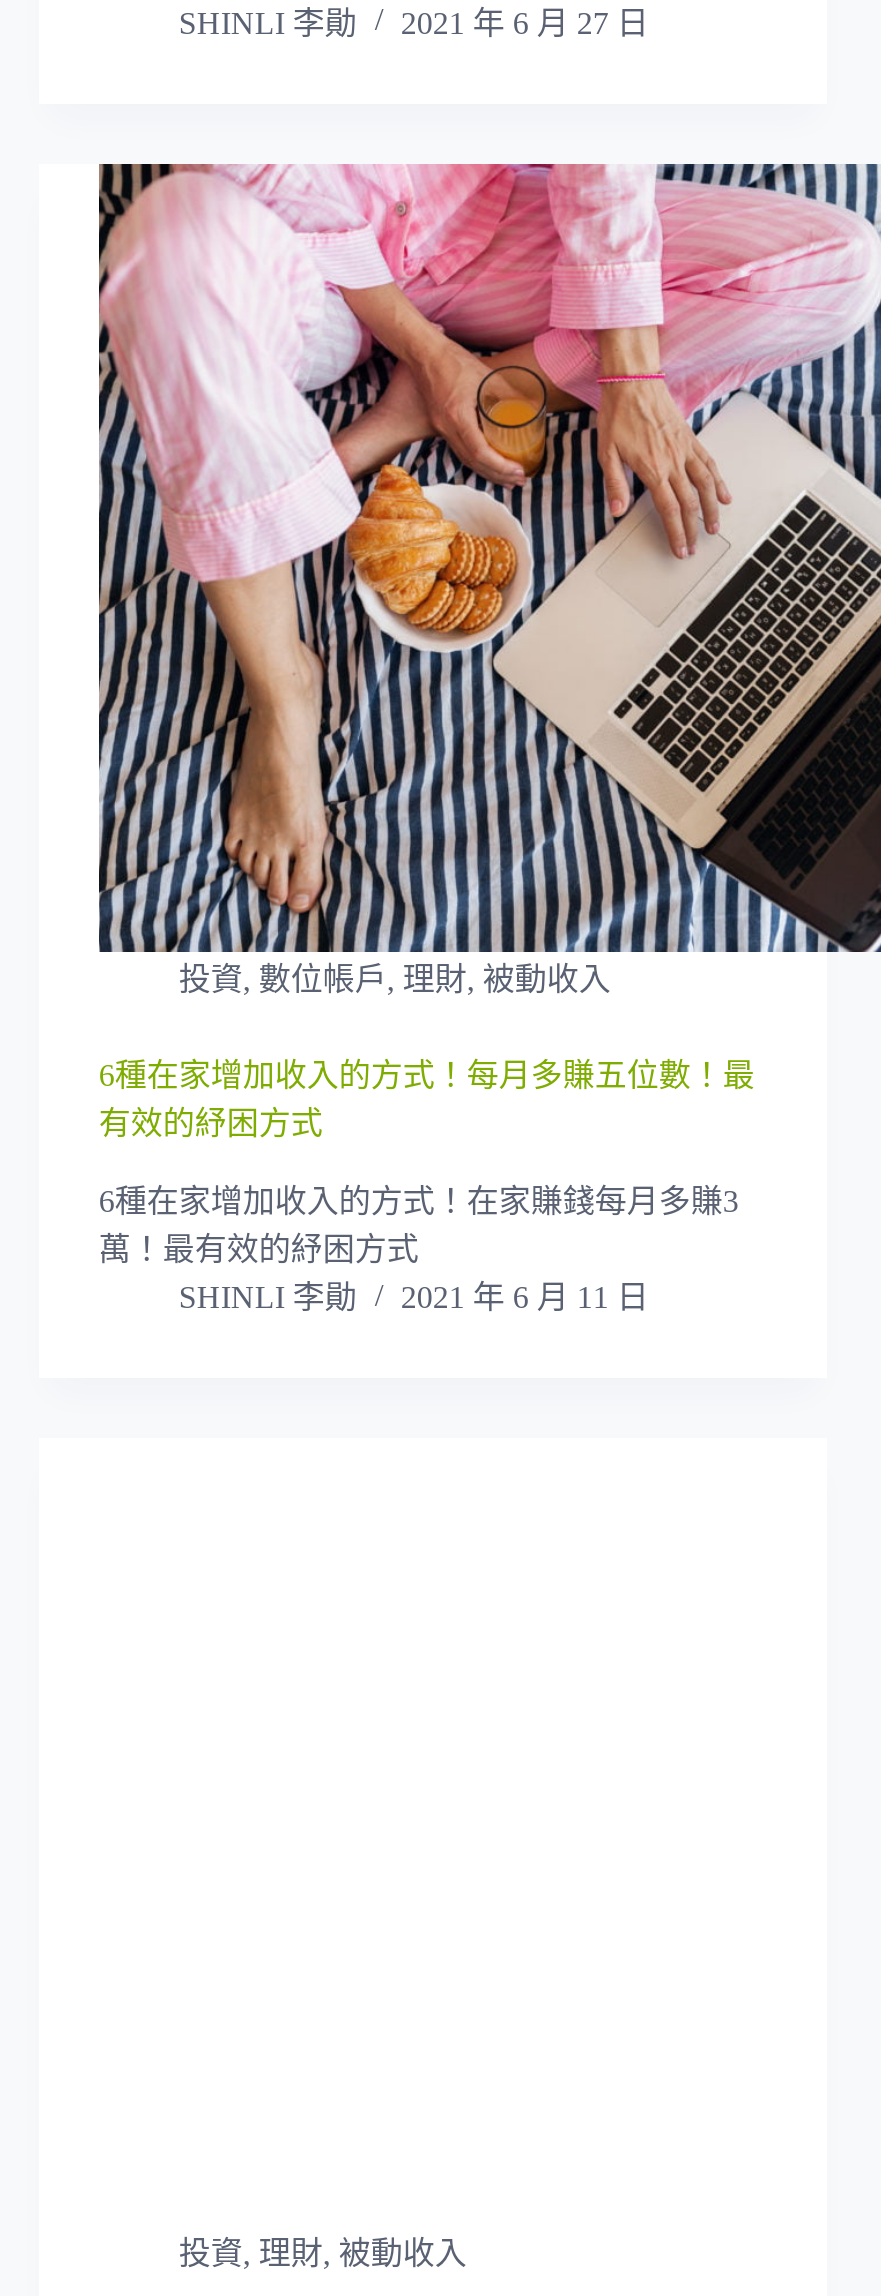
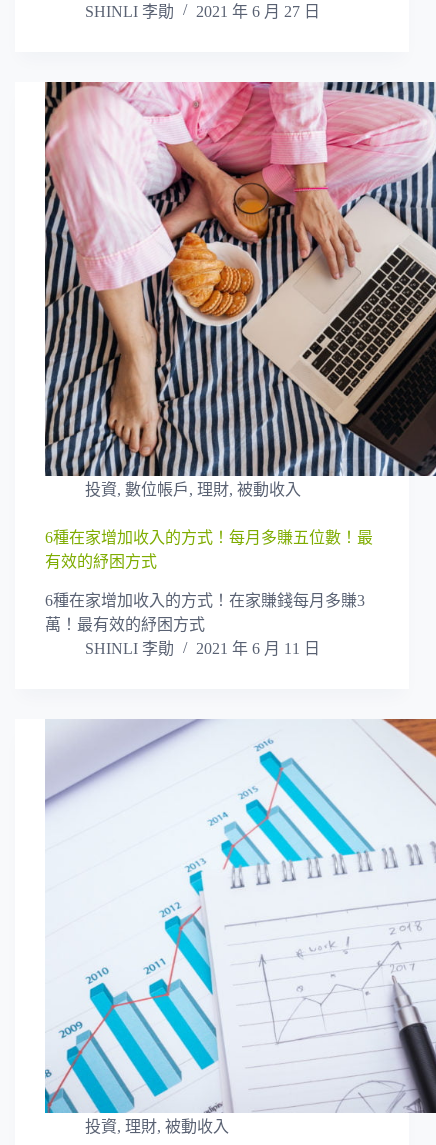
none -> [44,718,433,1114] [image]

